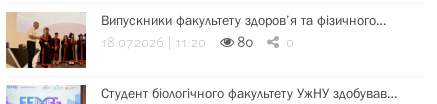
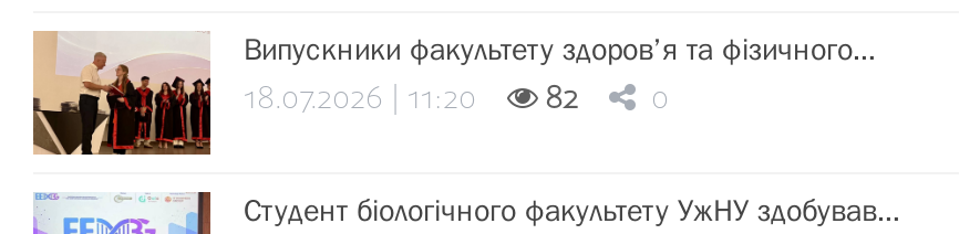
[237,33,253,54] 80 -> [545,77,578,124] 82

